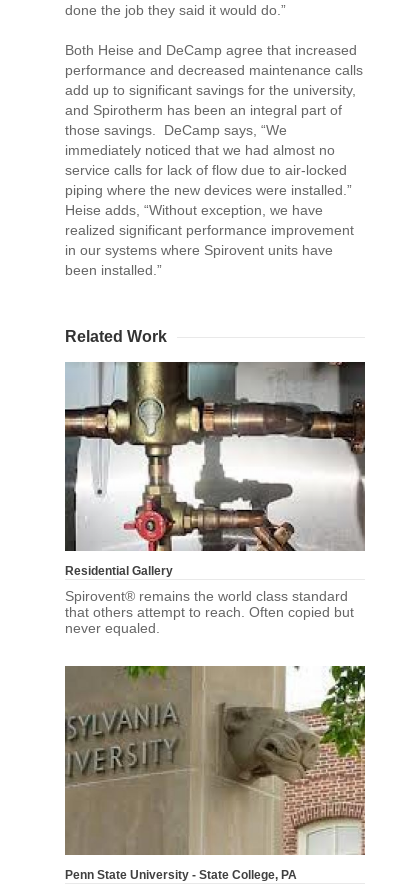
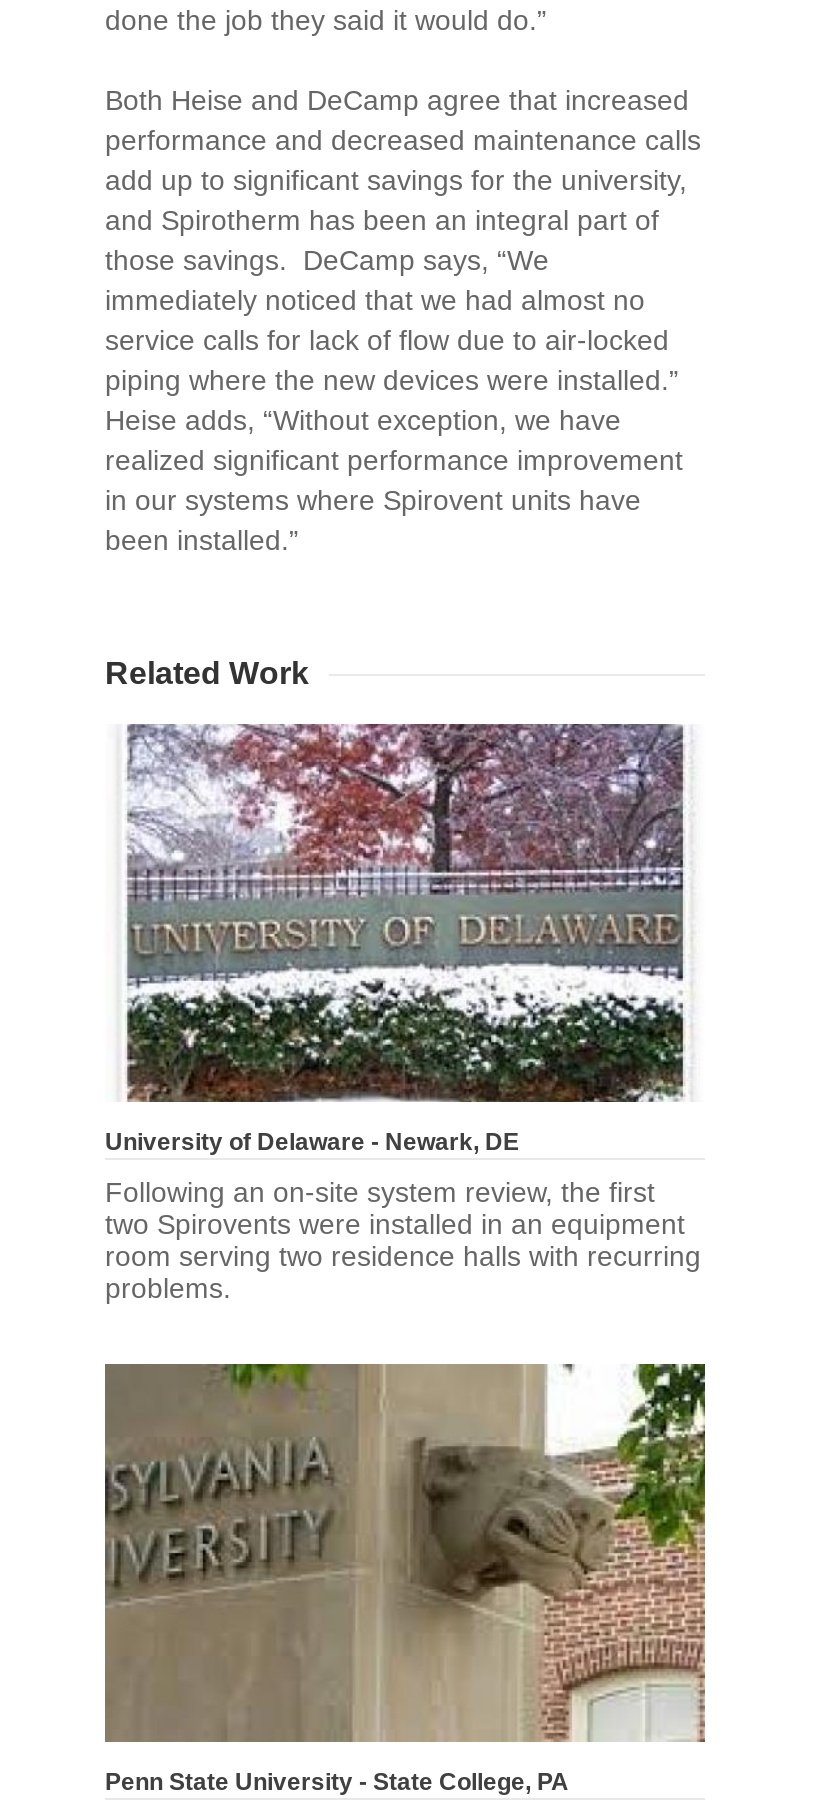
[64,361,366,578] [image] | Residential Gallery -> [105,722,705,1155] [image] | University of Delaware - Newark, DE
[65,588,354,636] Spirovent® remains the world class standard | that others attempt to reach. Often copied but | never equaled. -> [105,1175,701,1303] Following an on-site system review, the first | two Spirovents were installed in an equipment | room serving two residence halls with recurring | problems.

